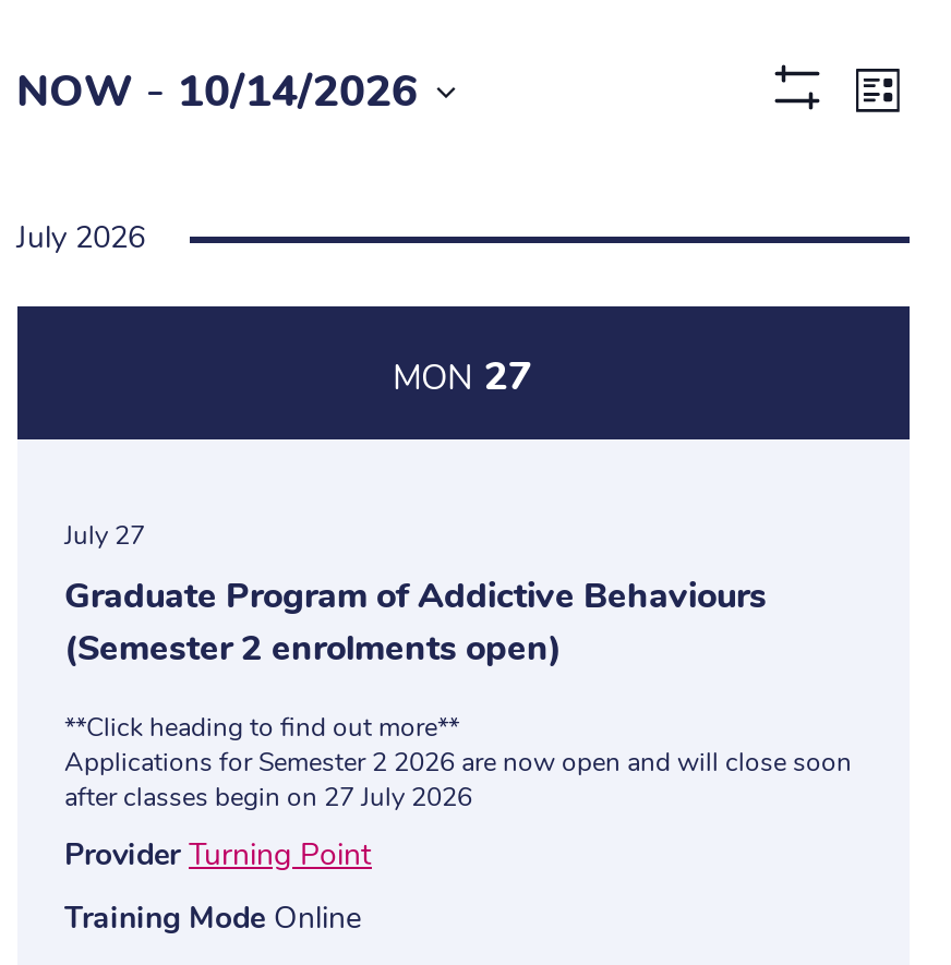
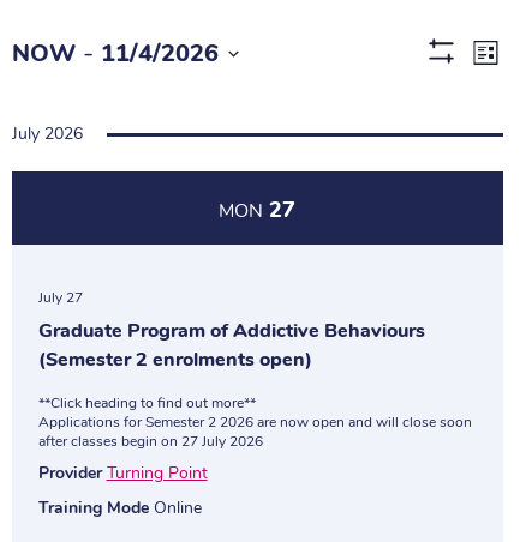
[16,58,418,123] NOW - 10/14/2026 -> [11,35,218,71] NOW - 11/4/2026

